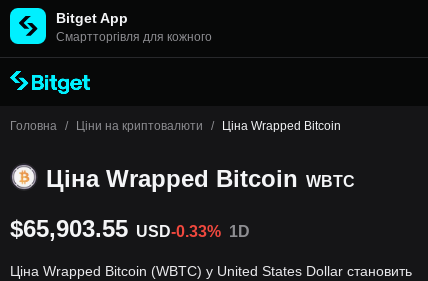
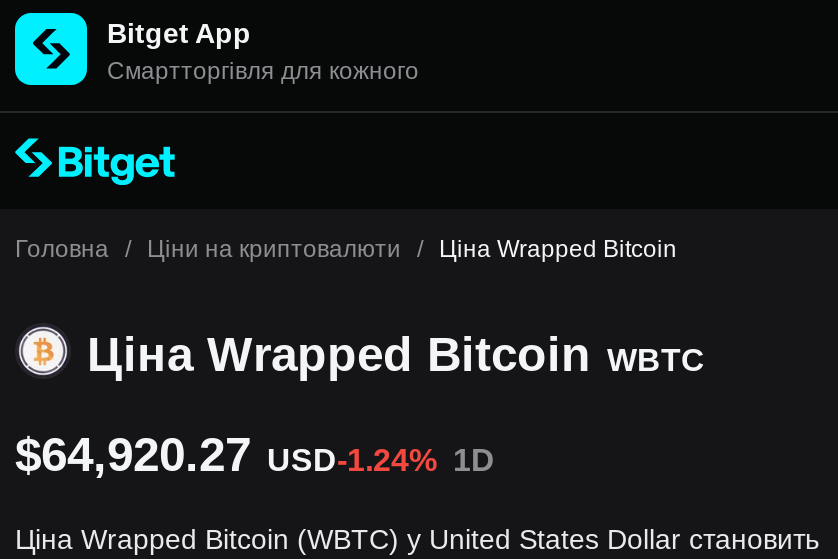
[10,215,250,242] $65,903.55 USD-0.33% 1D -> [15,427,495,481] $64,920.27 USD-1.24% 1D

